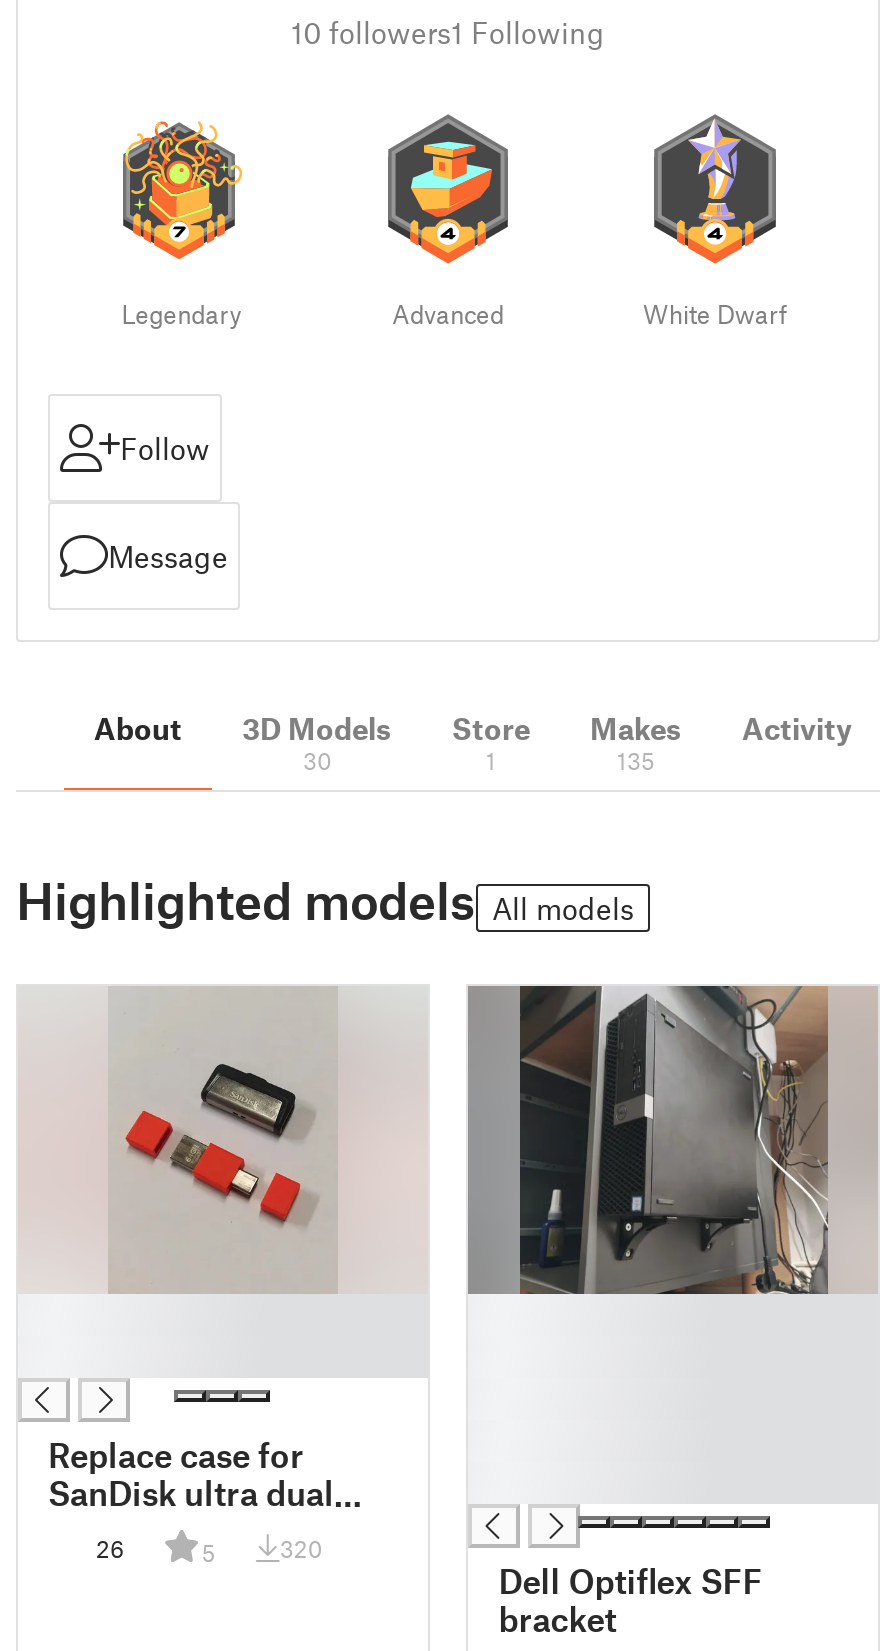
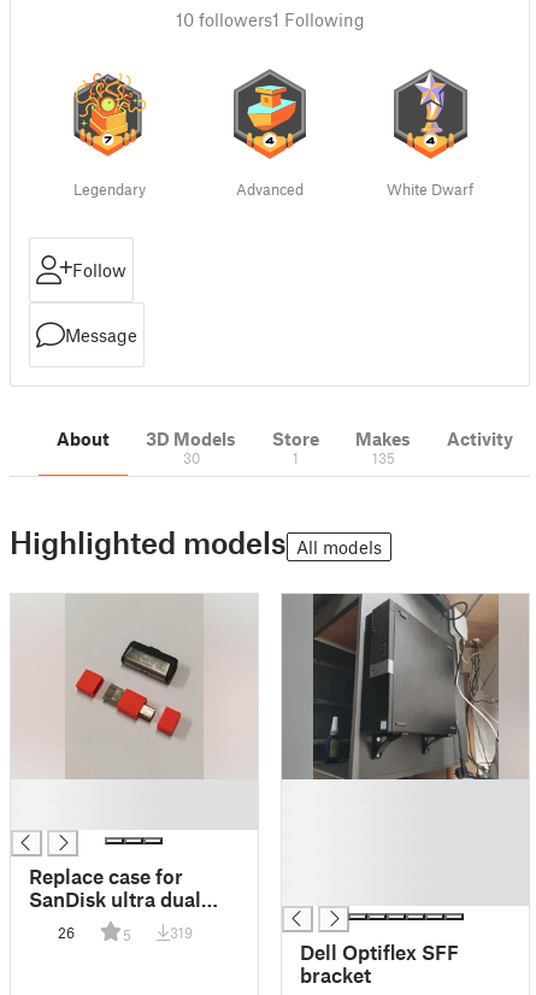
[280,1534,322,1562] 320 -> [170,924,193,941] 319

